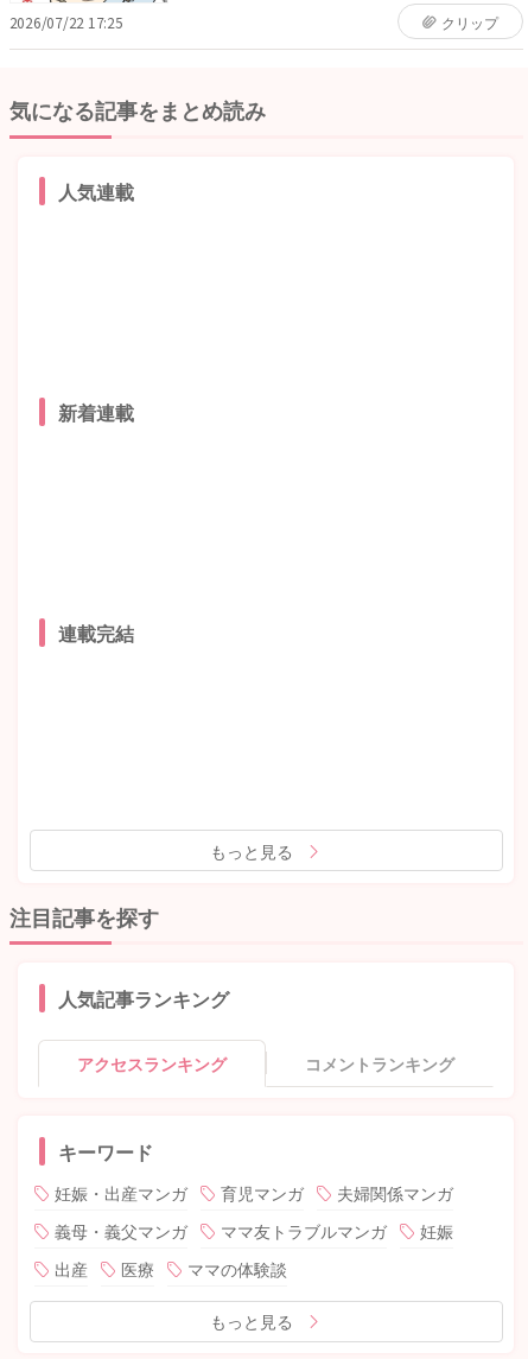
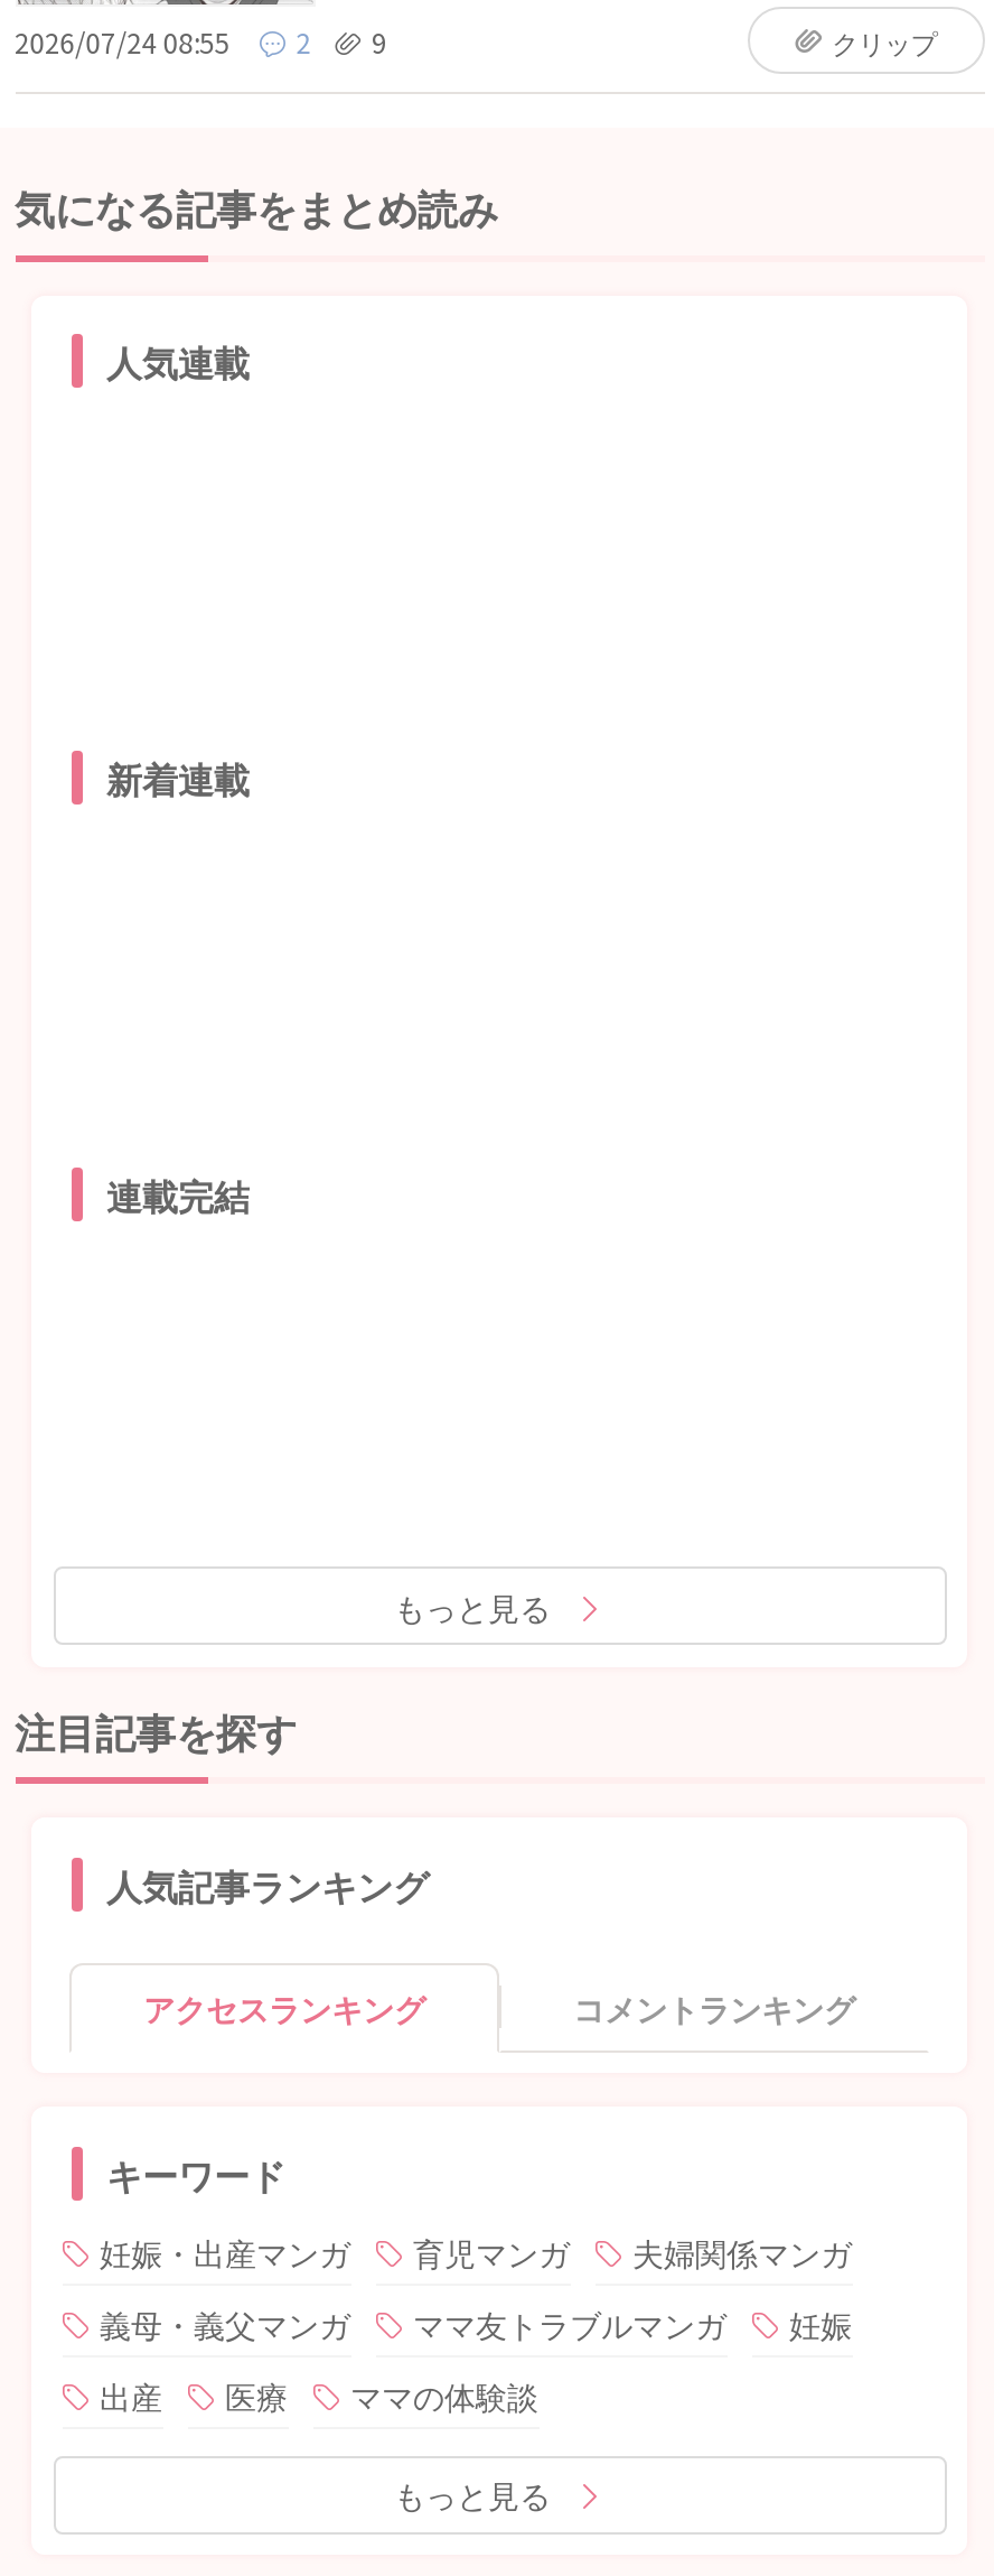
[9,12,123,32] 2026/07/22 17:25 -> [15,22,387,60] 2026/07/24 08:55 | 2 | 9

